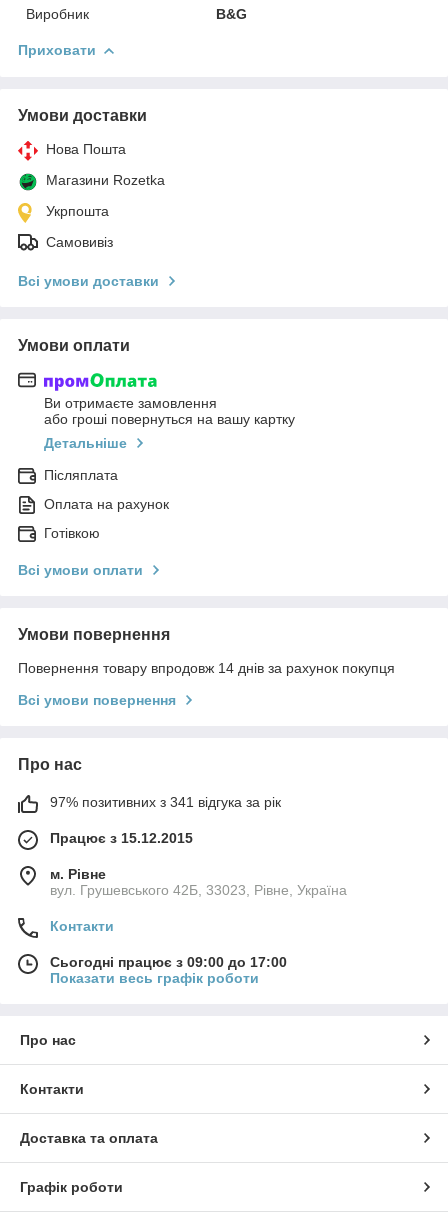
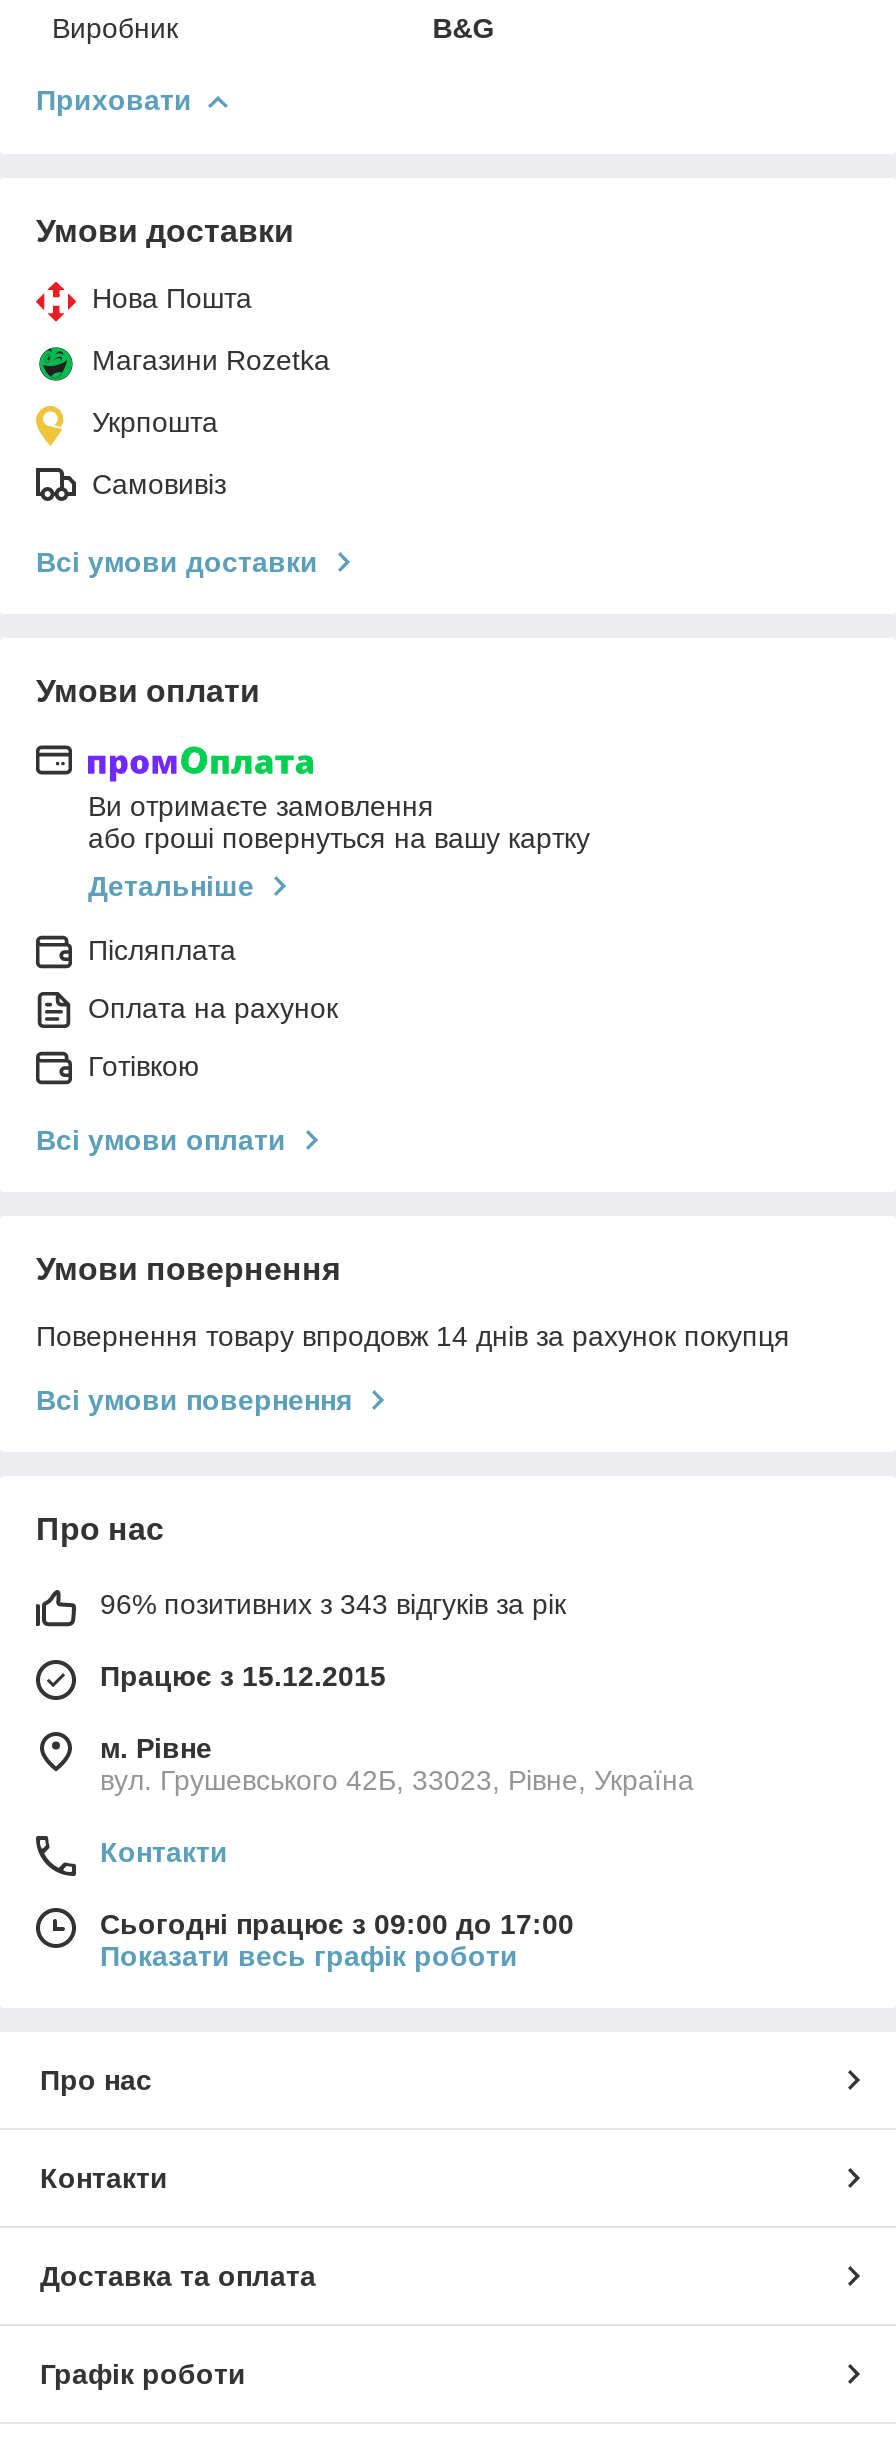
[50,794,281,810] 97% позитивних з 341 відгука за рік -> [100,1588,566,1620] 96% позитивних з 343 відгуків за рік

